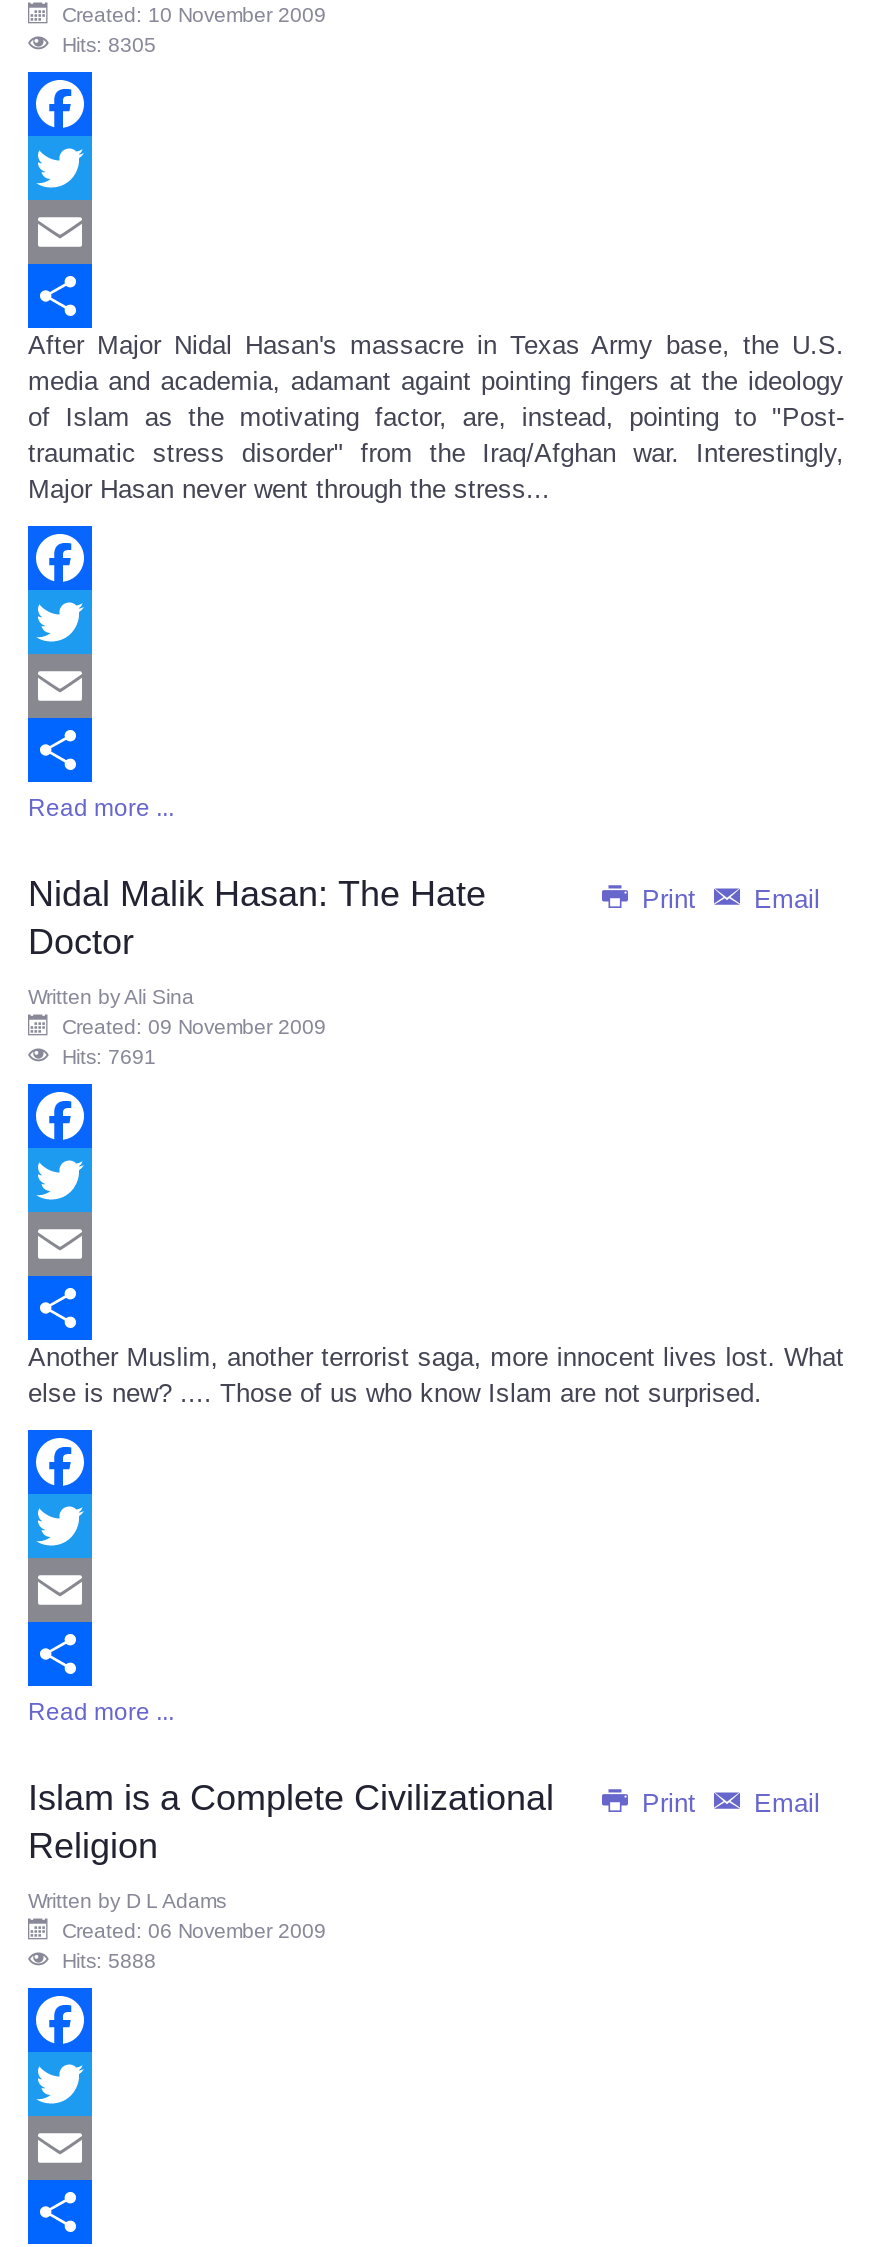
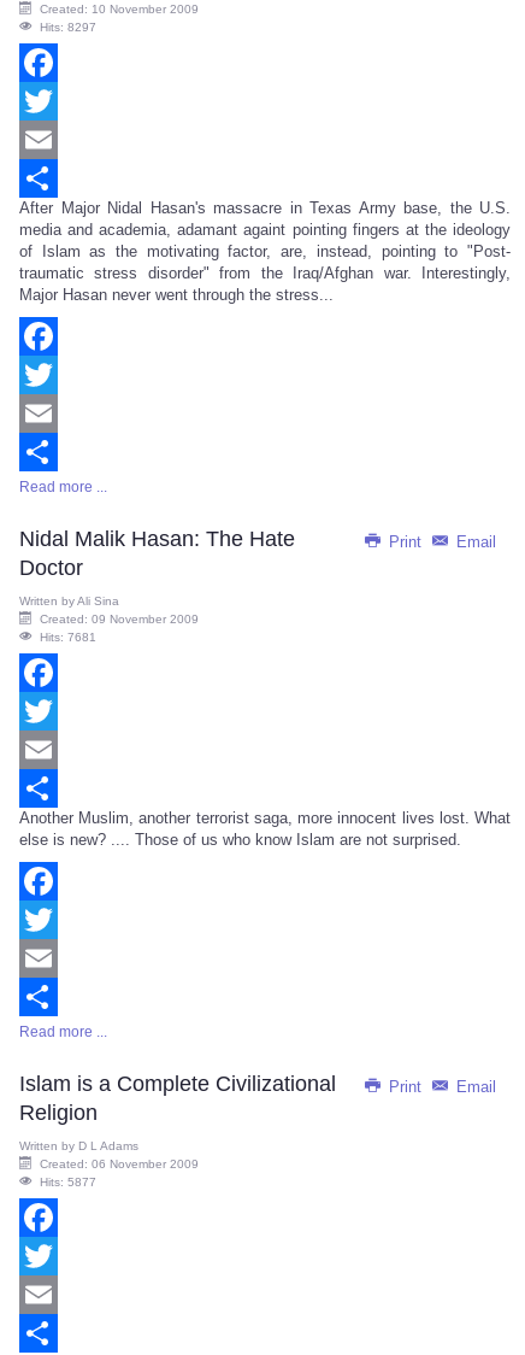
[62,34,156,56] Hits: 8305 -> [40,21,96,34] Hits: 8297
[62,1046,156,1068] Hits: 7691 -> [40,631,96,644] Hits: 7681
[62,1950,156,1972] Hits: 5888 -> [40,1176,96,1189] Hits: 5877

